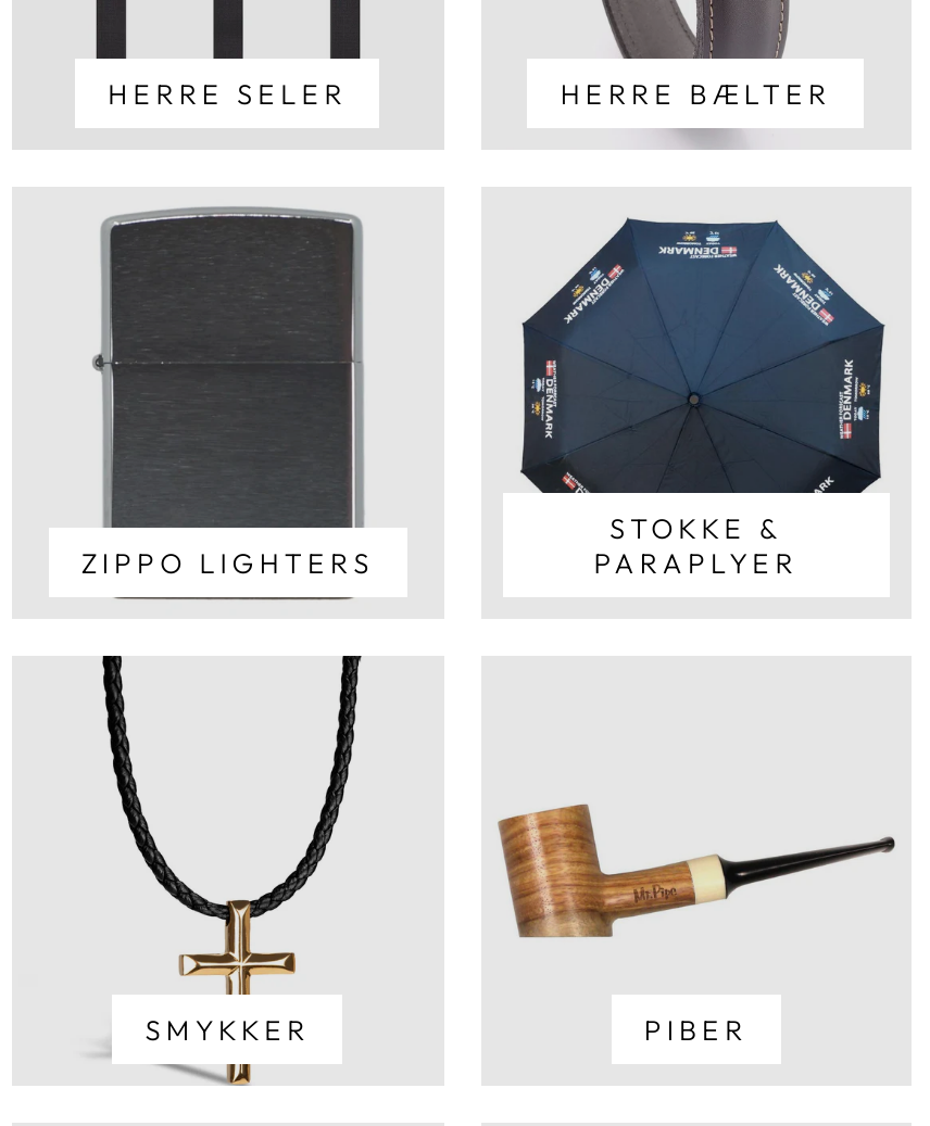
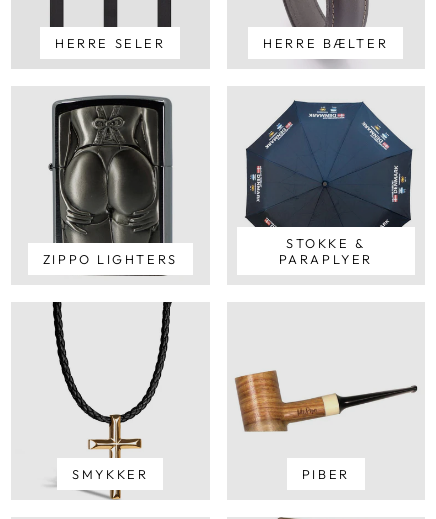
[105,211,357,528] [image] -> [51,96,171,243] [image]

